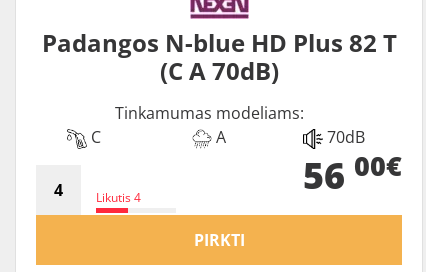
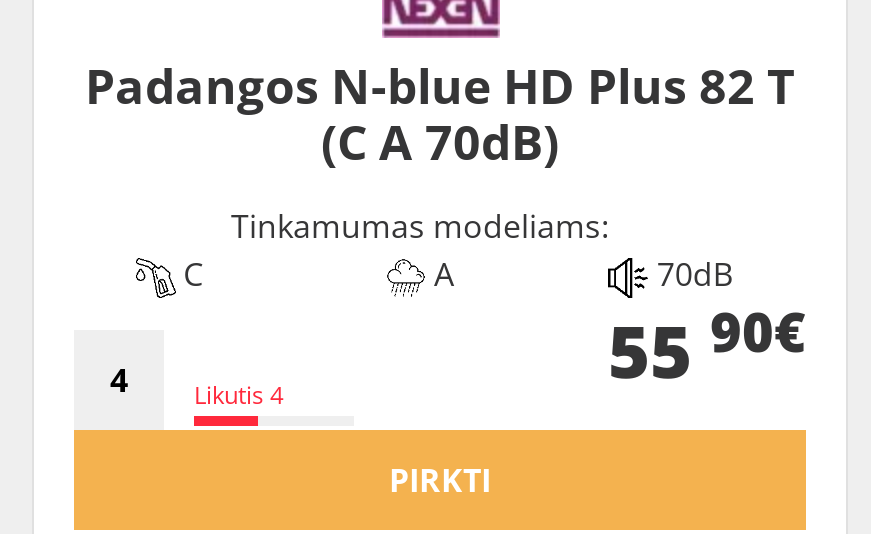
[303,146,402,200] 56 00€ -> [608,293,806,400] 55 90€

